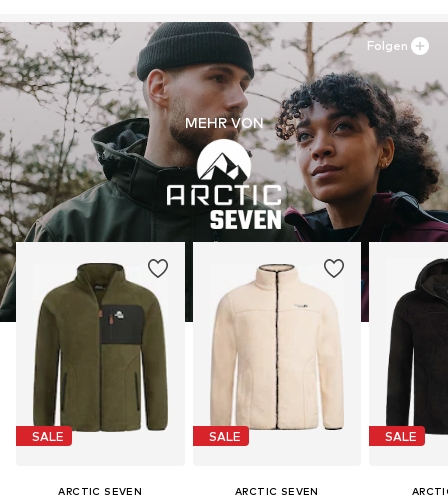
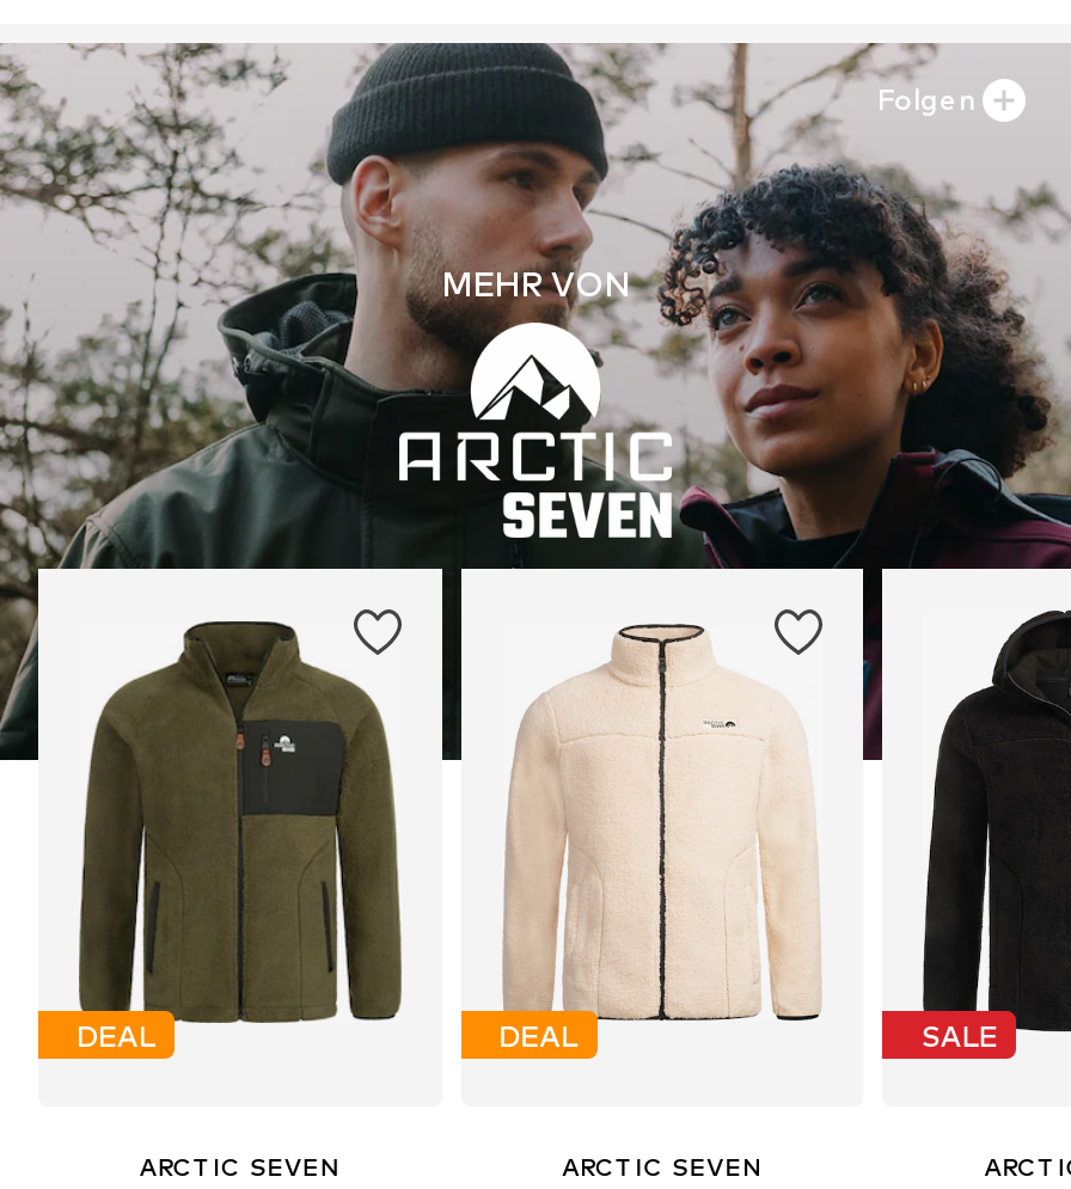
[32,429,64,444] SALE -> [76,1017,155,1053] DEAL
[209,429,241,444] SALE -> [499,1017,578,1053] DEAL

